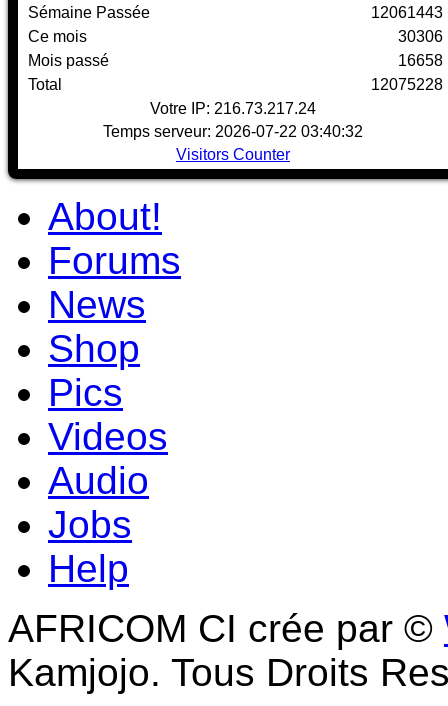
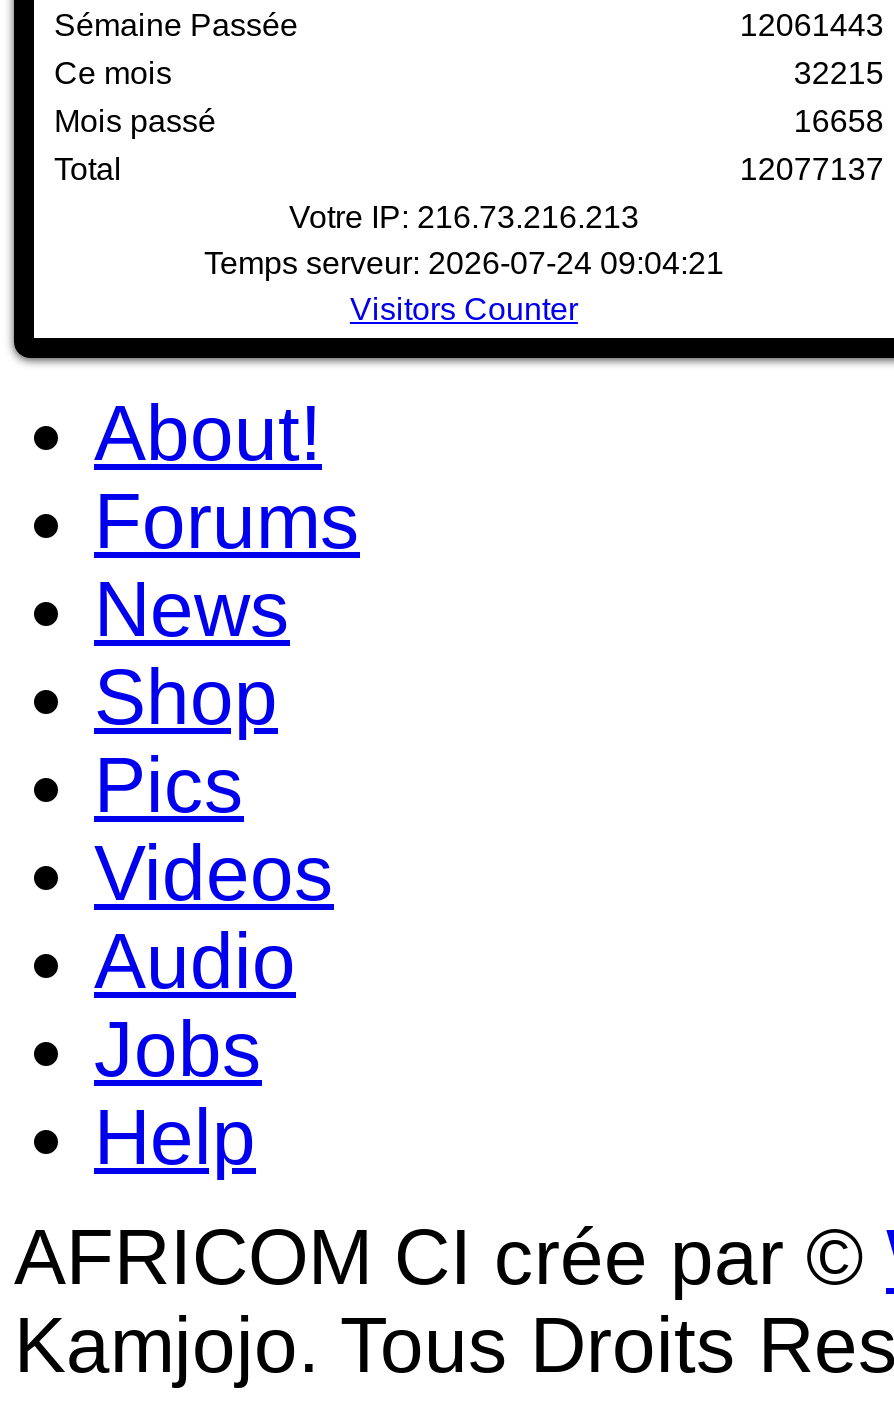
[398,28,443,45] 30306 -> [794,56,884,90] 32215
[371,76,443,93] 12075228 -> [740,152,884,186] 12077137
[150,100,316,117] Votre IP: 216.73.217.24 -> [289,200,639,234] Votre IP: 216.73.216.213
[103,123,363,140] Temps serveur: 2026-07-22 03:40:32 -> [204,246,724,280] Temps serveur: 2026-07-24 09:04:21

